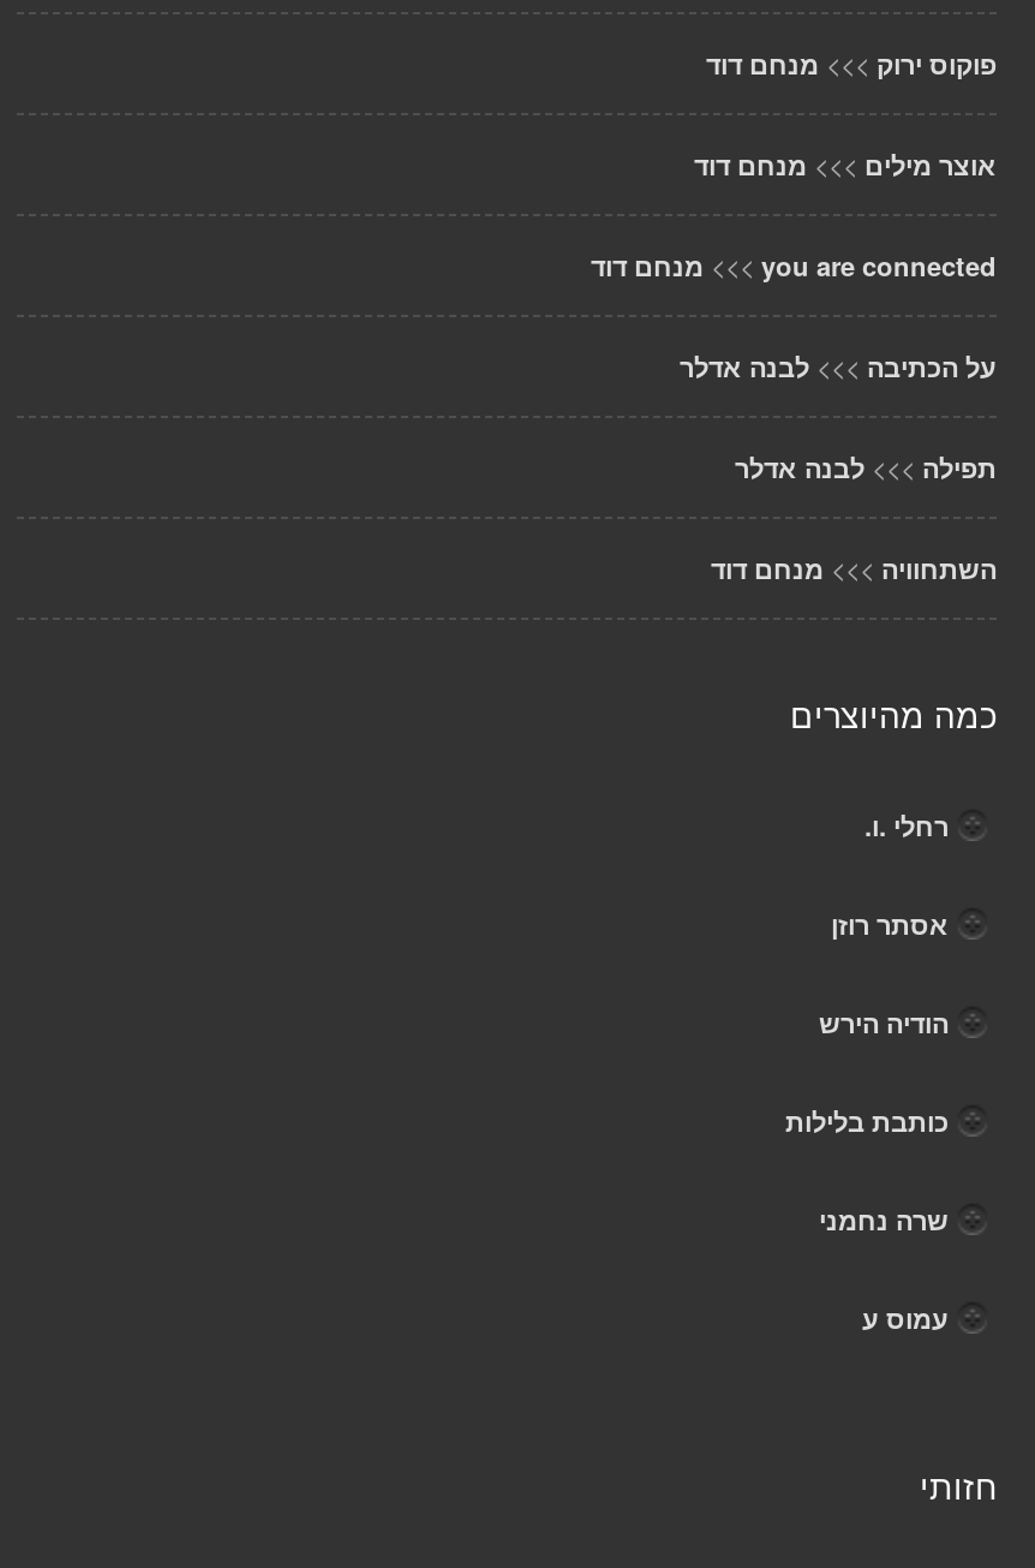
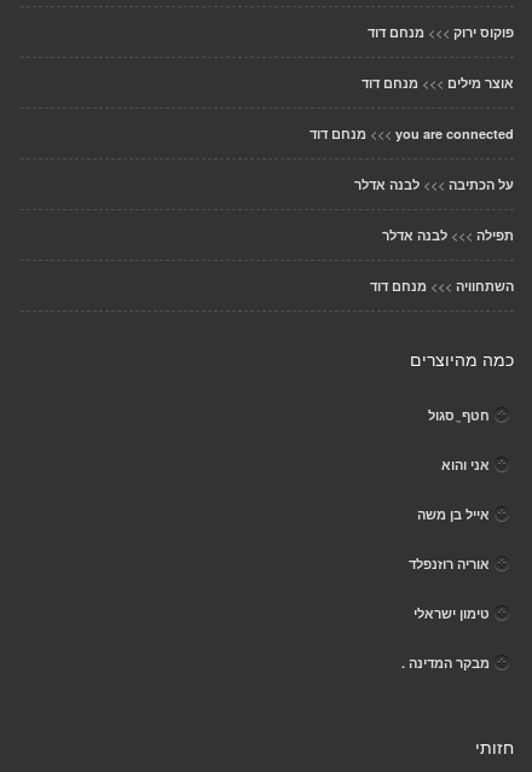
[865,807,949,843] רחלי .ו. -> [428,406,490,424] חטף ֱ סגול
[831,906,949,942] אסתר רוזן -> [441,455,490,474] אני והוא
[819,1004,949,1041] הודיה הירש -> [417,505,490,523] אייל בן משה
[785,1103,949,1139] כותבת בלילות -> [409,555,490,573] אוריה רוזנפלד
[819,1202,949,1238] שרה נחמני -> [414,604,490,622] טימון ישראלי
[862,1300,949,1336] עמוס ע -> [401,654,490,672] מבקר המדינה .

